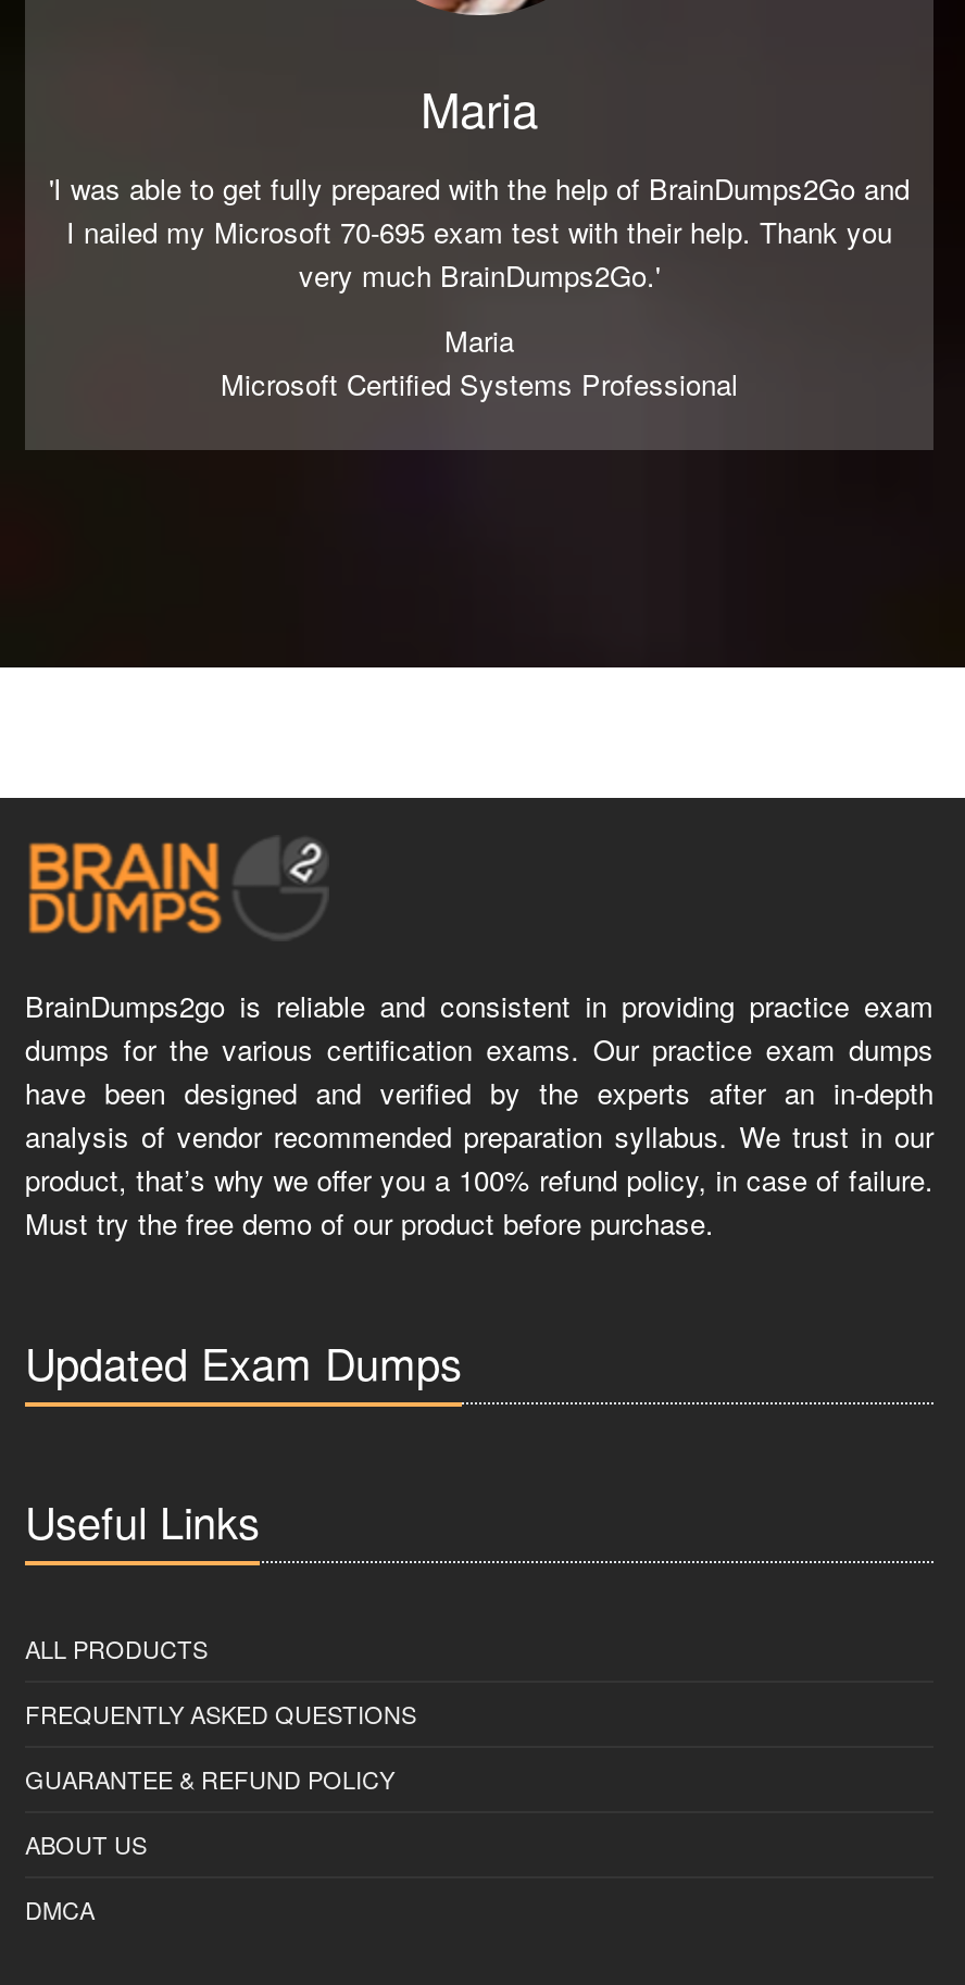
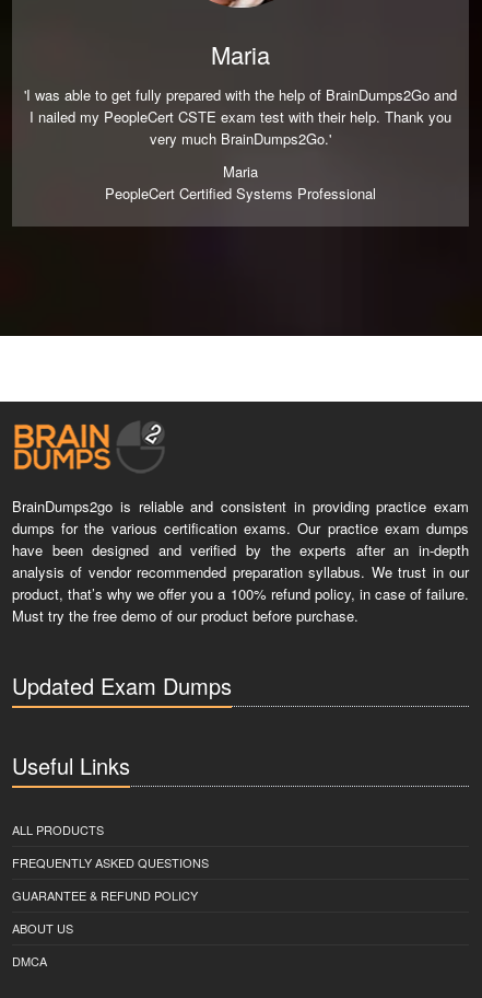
[66,211,892,252] I nailed my Microsoft 70-695 exam test with their help. Thank you -> [30,106,451,127] I nailed my PeopleCert CSTE exam test with their help. Thank you
[221,363,738,404] Microsoft Certified Systems Professional -> [105,183,376,204] PeopleCert Certified Systems Professional

